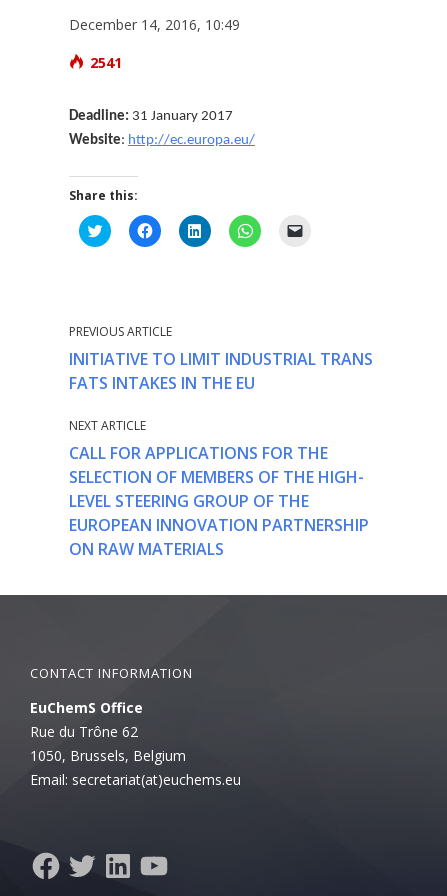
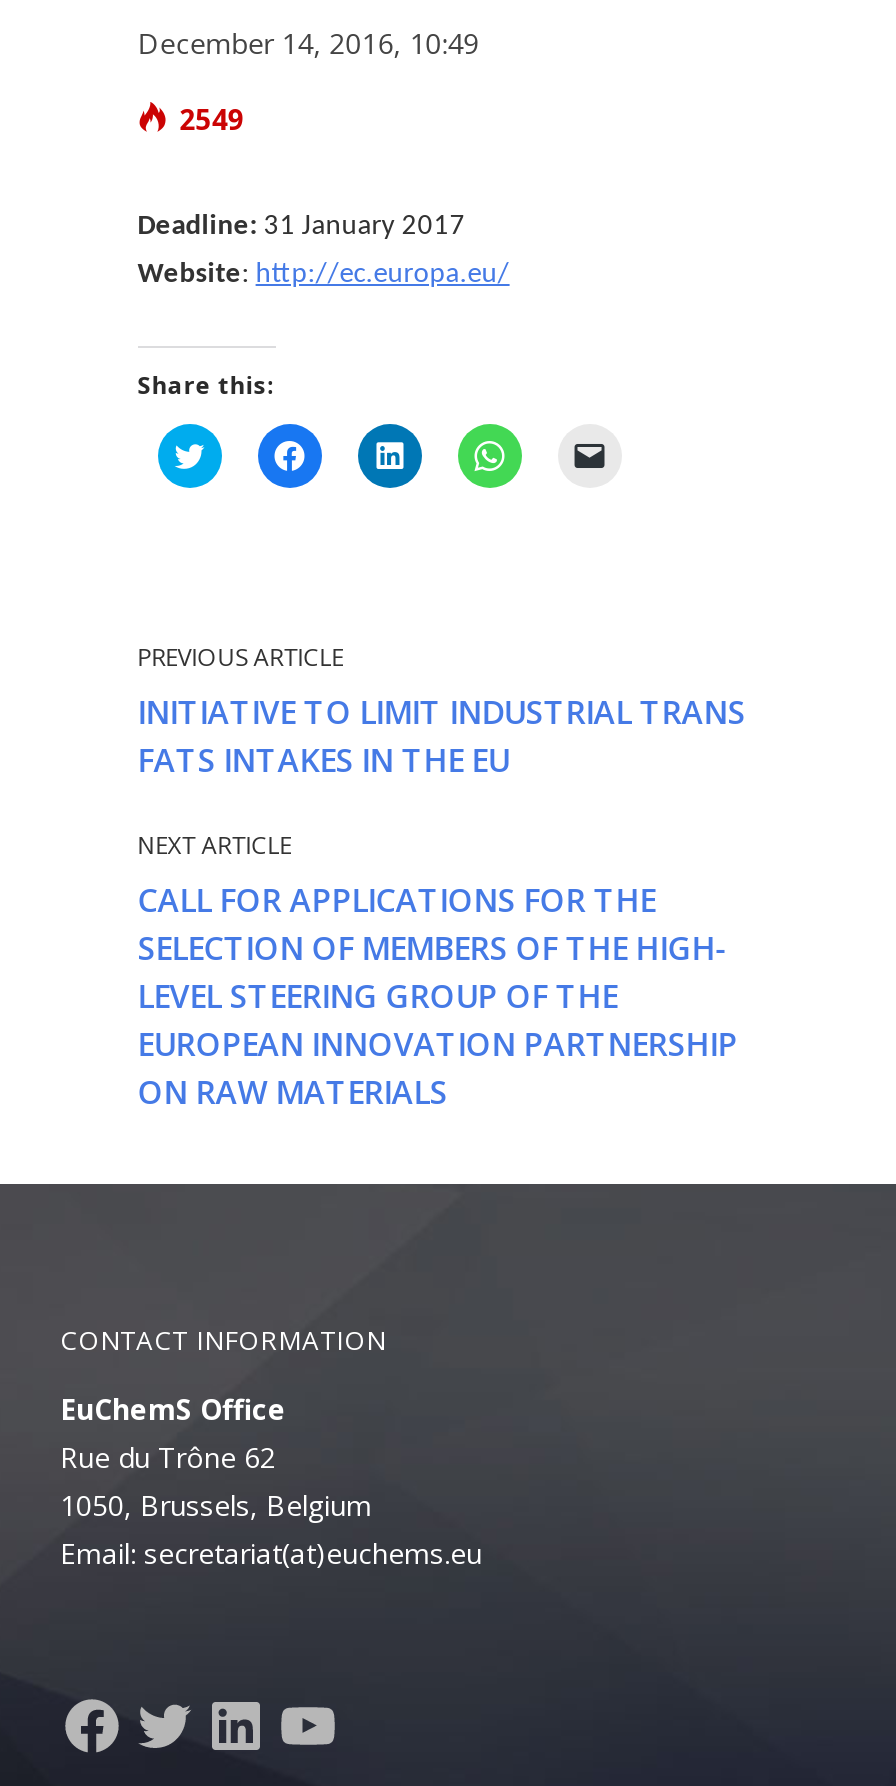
[86,53,122,72] 2541 -> [172,100,244,138] 2549

